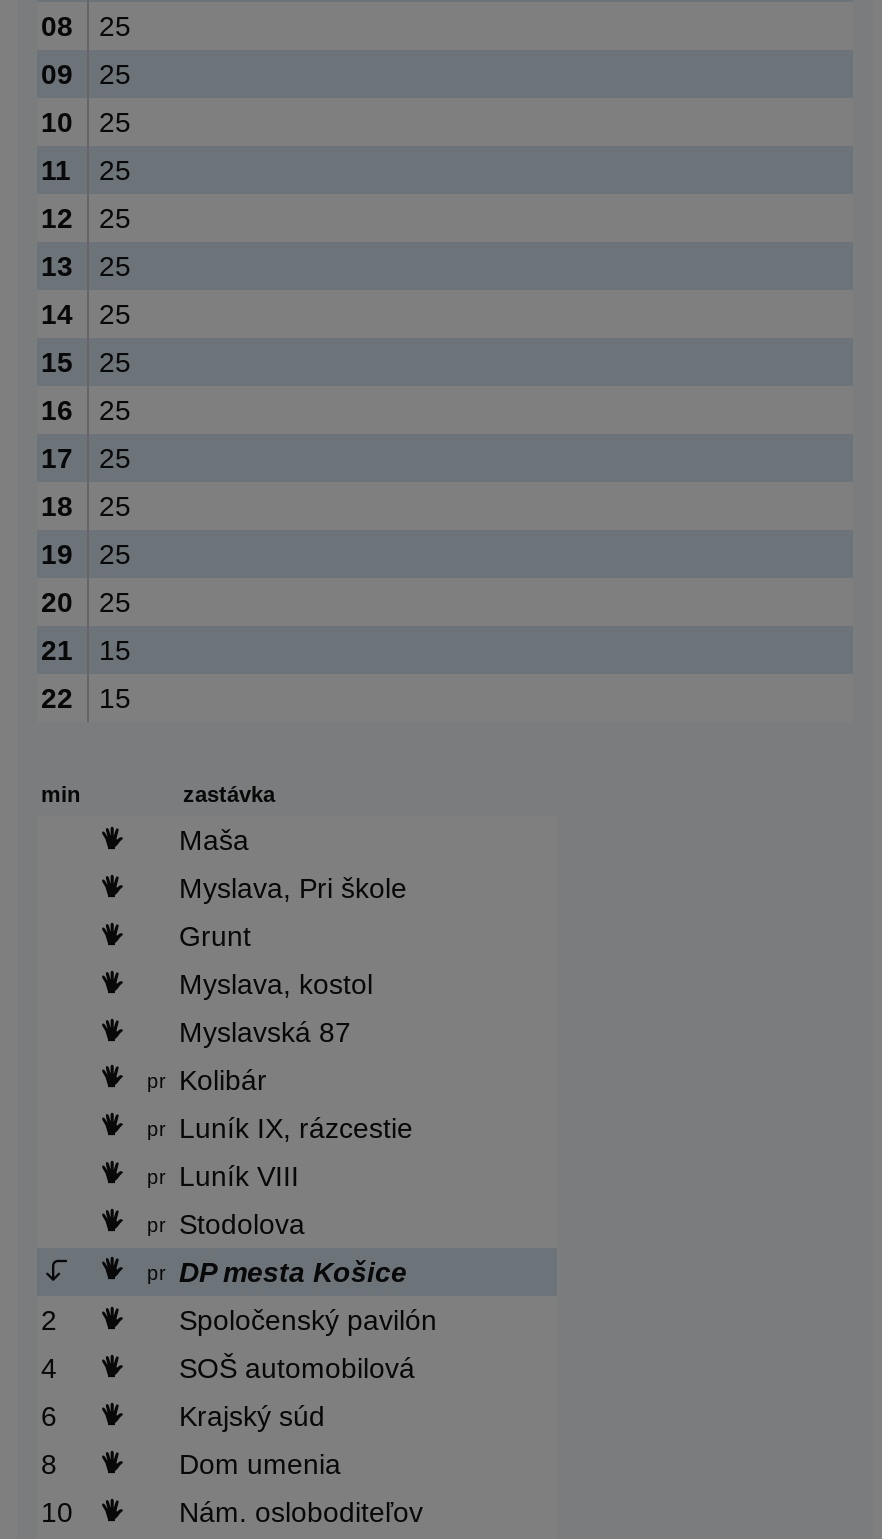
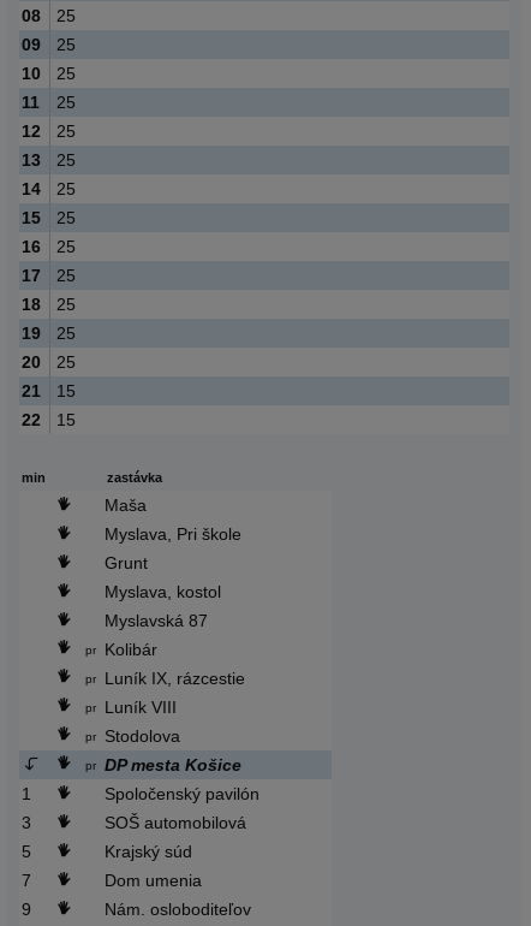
[41,1305,57,1337] 2 -> [22,785,31,804] 1
[41,1353,57,1385] 4 -> [22,813,31,833] 3
[41,1401,57,1433] 6 -> [22,842,31,862] 5
[41,1449,57,1481] 8 -> [22,871,31,890] 7
[41,1497,73,1529] 10 -> [22,900,31,919] 9

